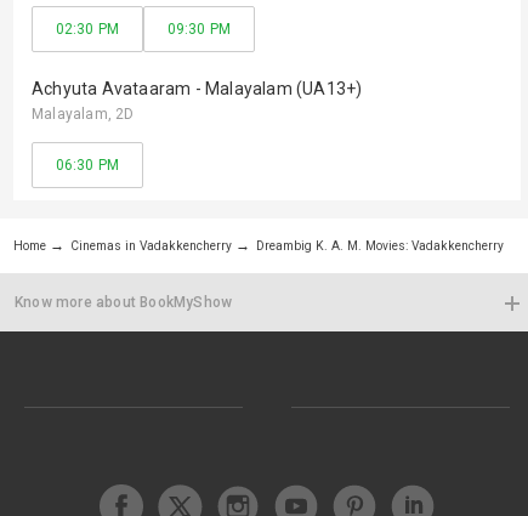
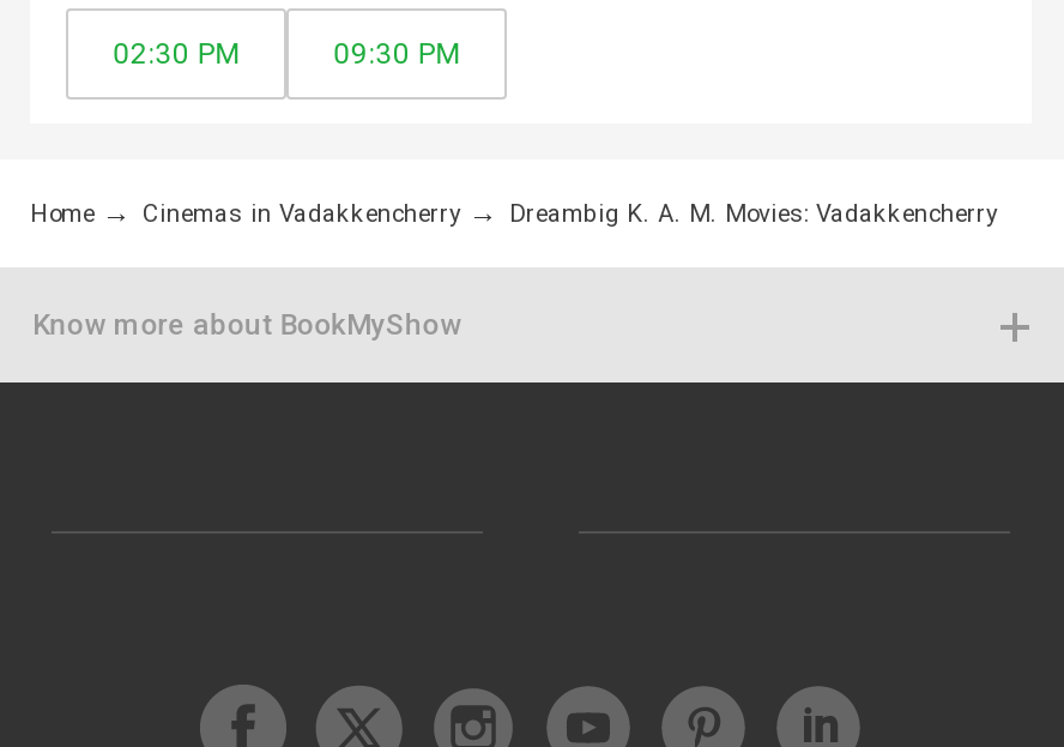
[32,79,362,174] Achyuta Avataaram - Malayalam (UA13+) | Malayalam, 2D | 06:30 PM -> none

